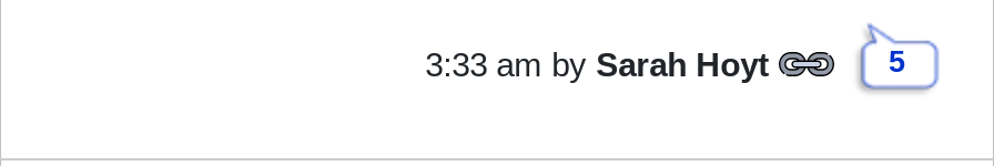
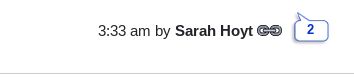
[889,45,904,79] 5 -> [306,22,313,37] 2

